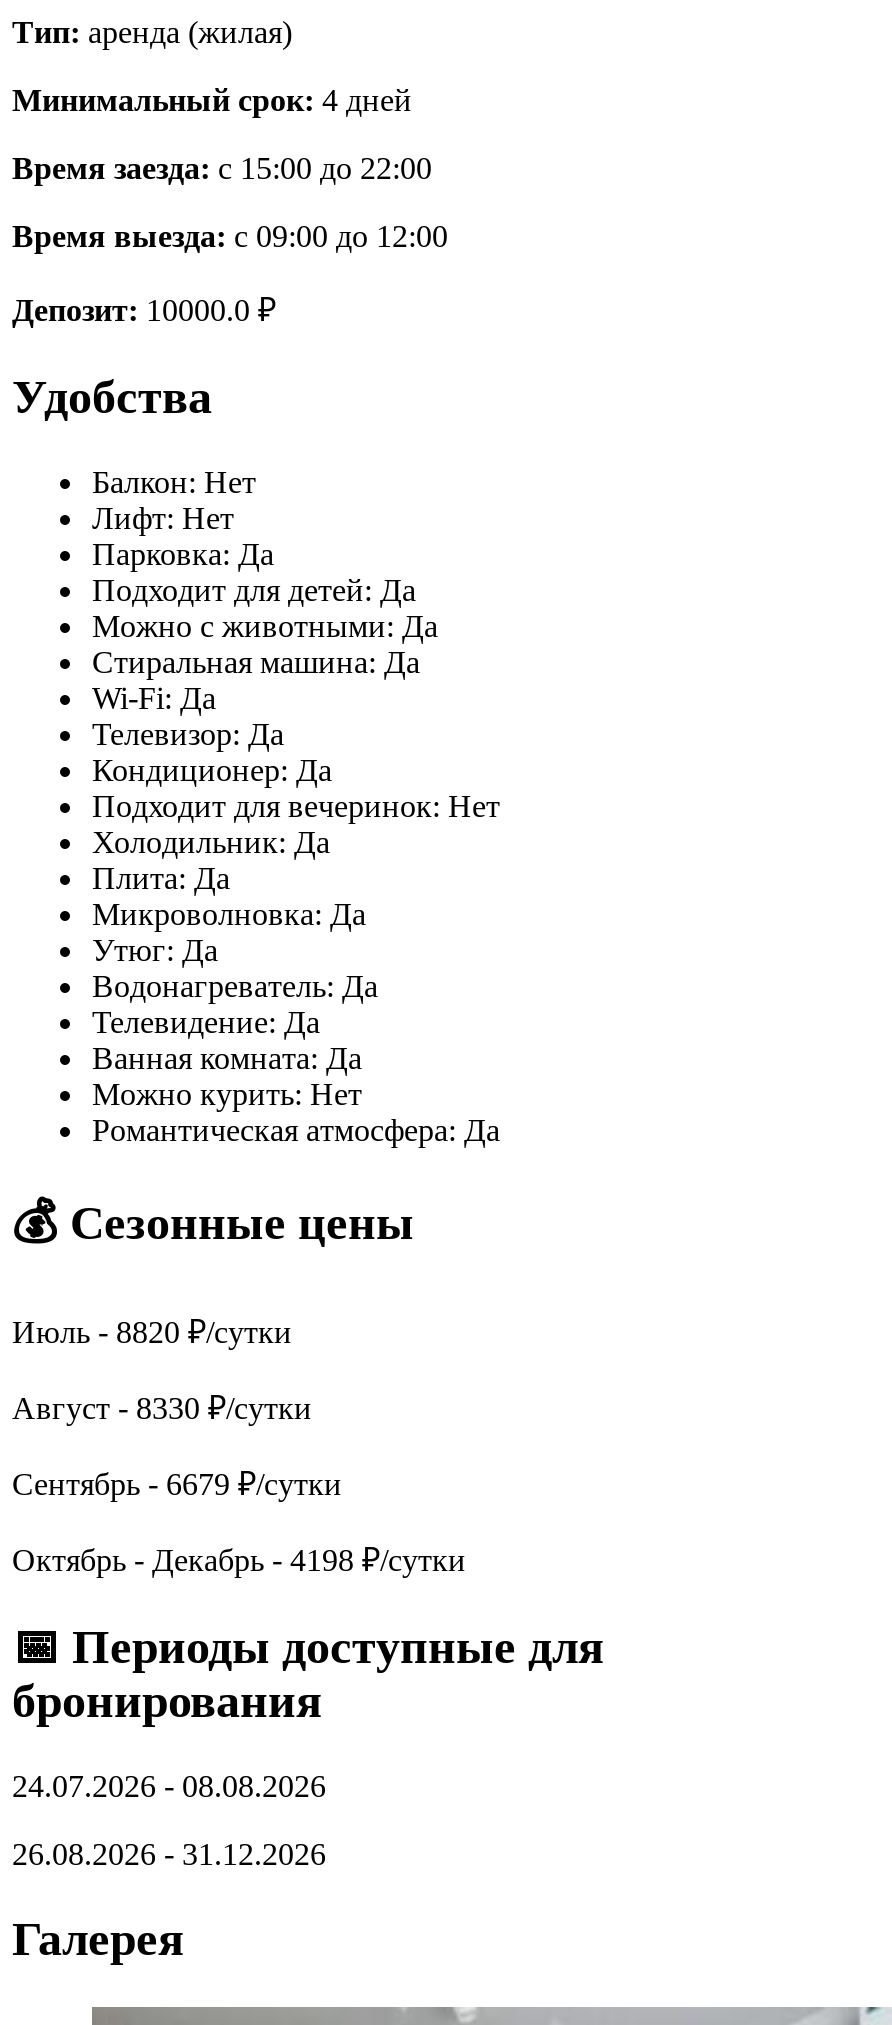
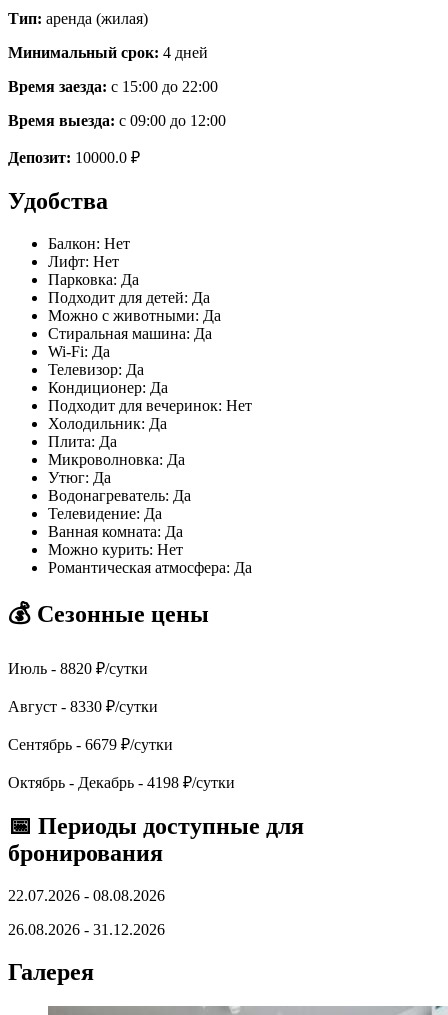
[12,1769,326,1803] 24.07.2026 - 08.08.2026 -> [8,887,165,904] 22.07.2026 - 08.08.2026

